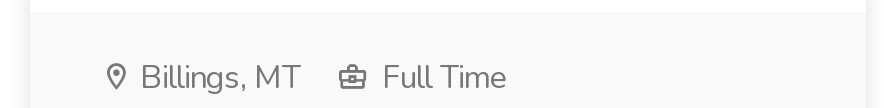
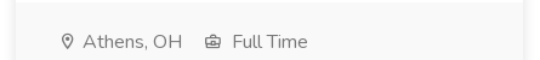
[132,56,300,100] Billings, MT -> [78,29,182,55] Athens, OH

